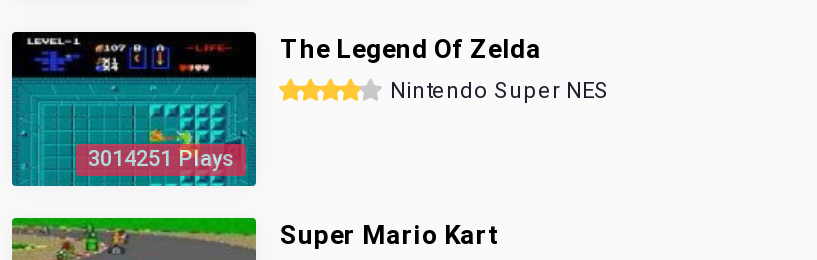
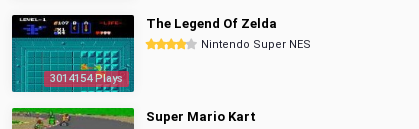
[88,146,234,172] 3014251 Plays -> [50,72,123,85] 3014154 Plays

